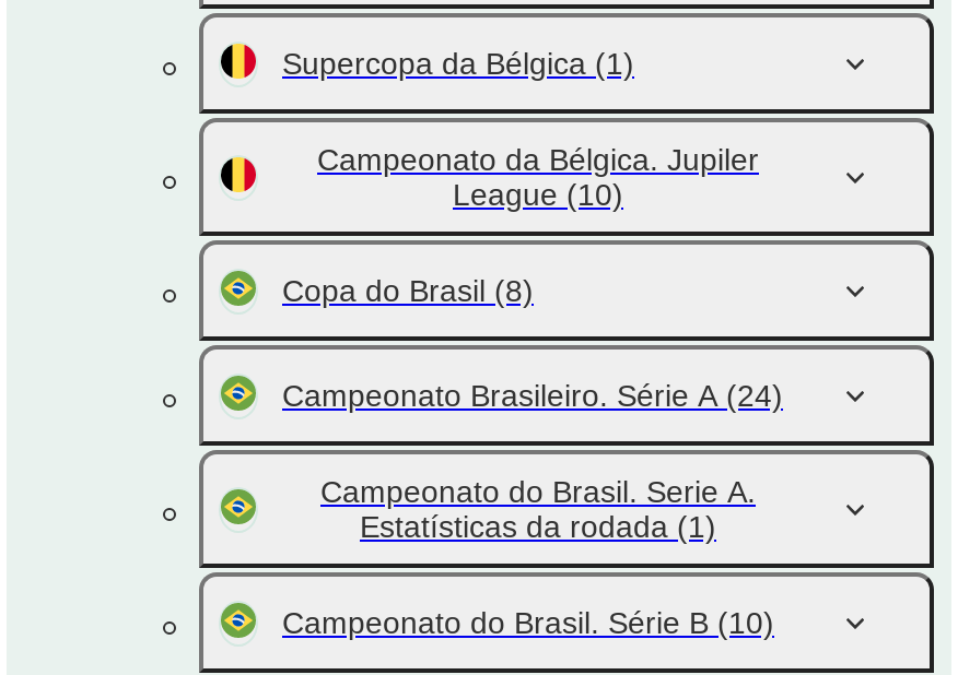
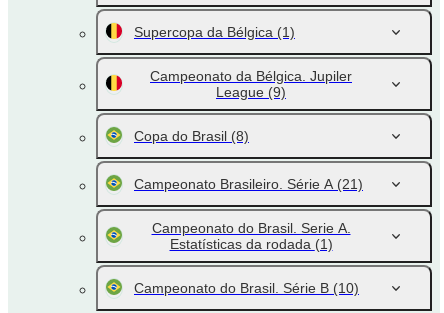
[453,177,623,212] League (10) -> [216,84,286,100] League (9)
[282,378,783,413] Campeonato Brasileiro. Série A (24) -> [134,176,363,192] Campeonato Brasileiro. Série A (21)

